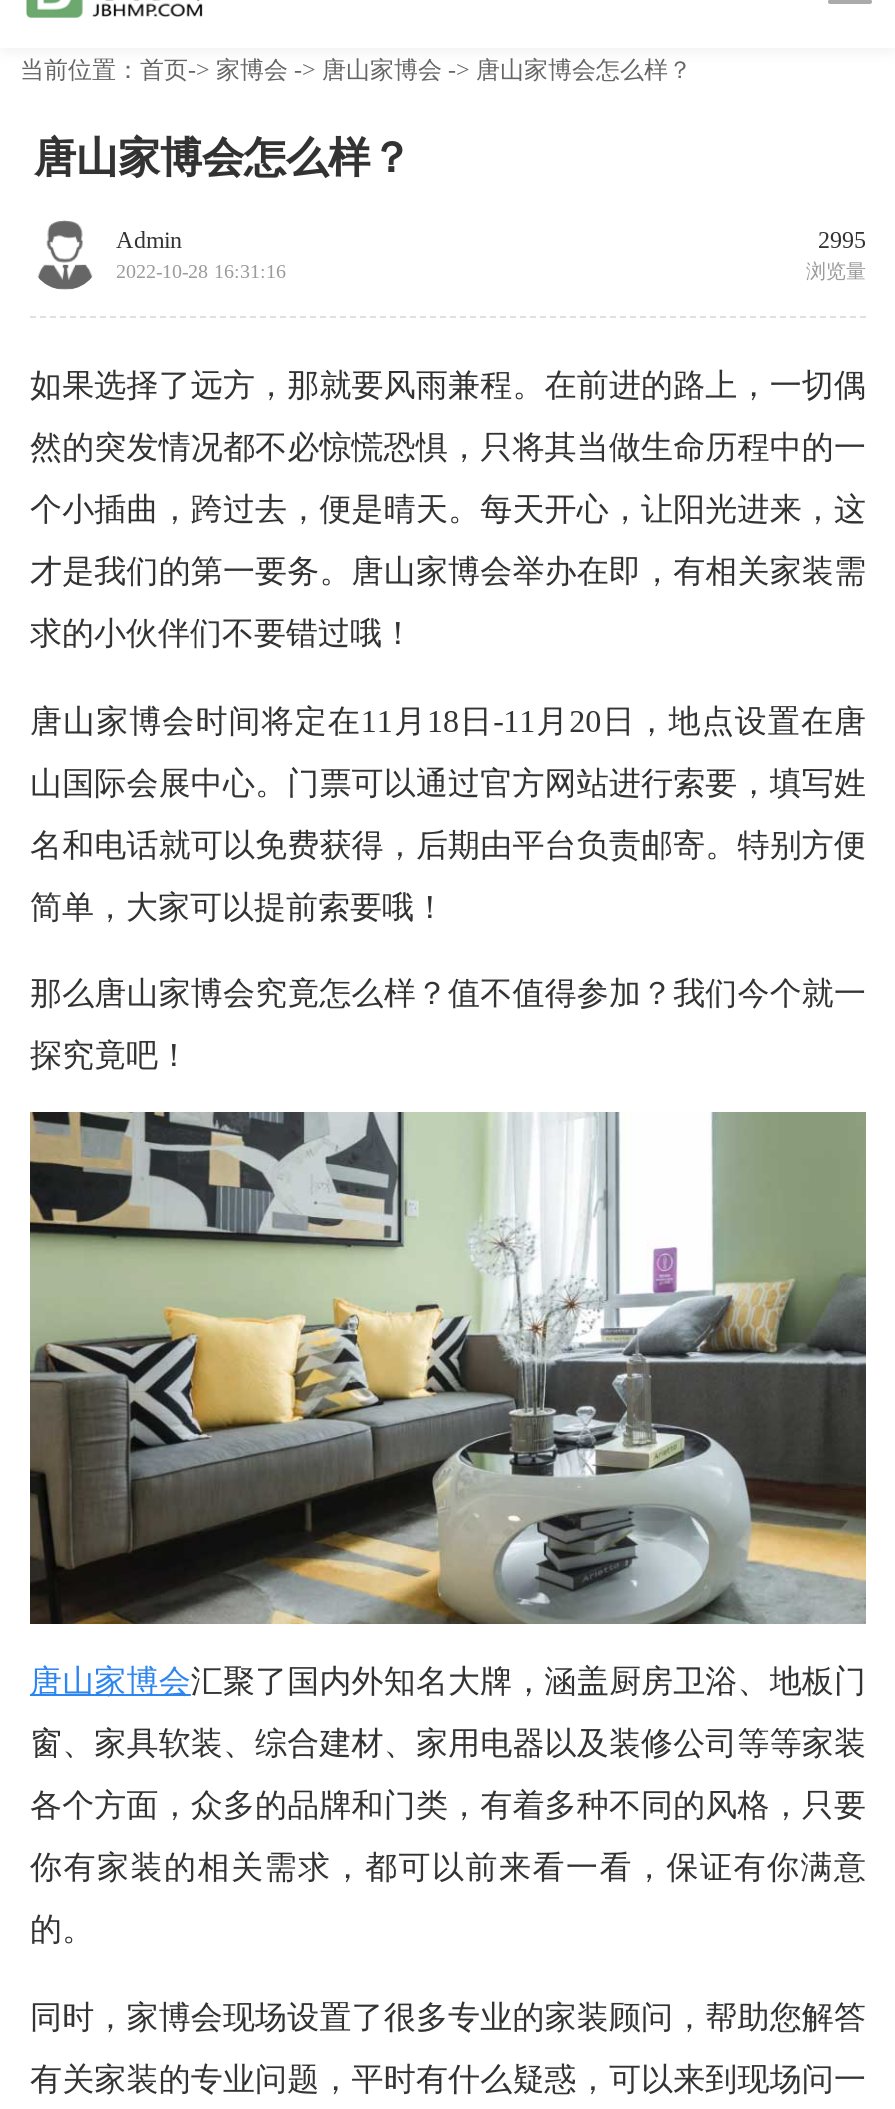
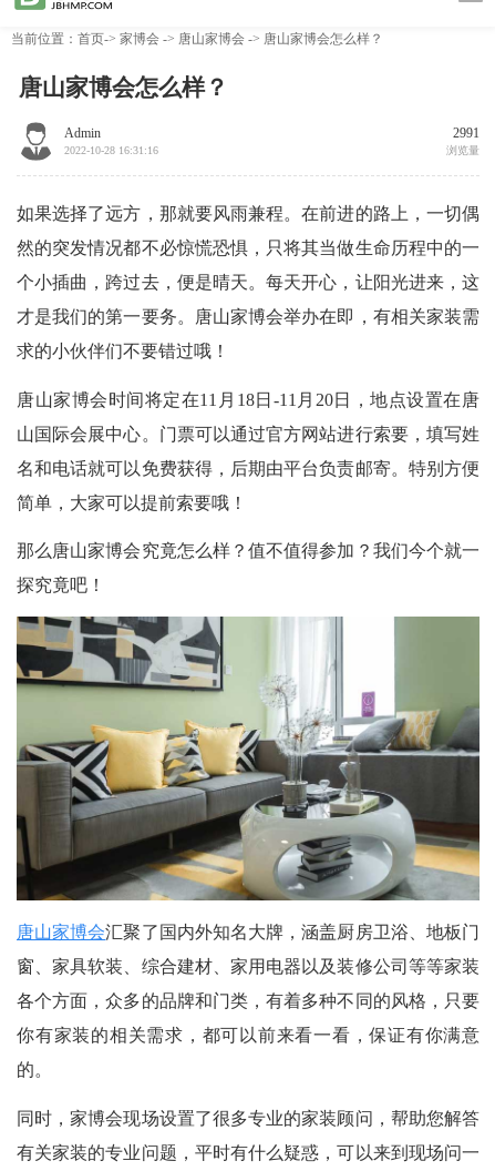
[818,226,866,254] 2995 -> [453,125,479,141] 2991

